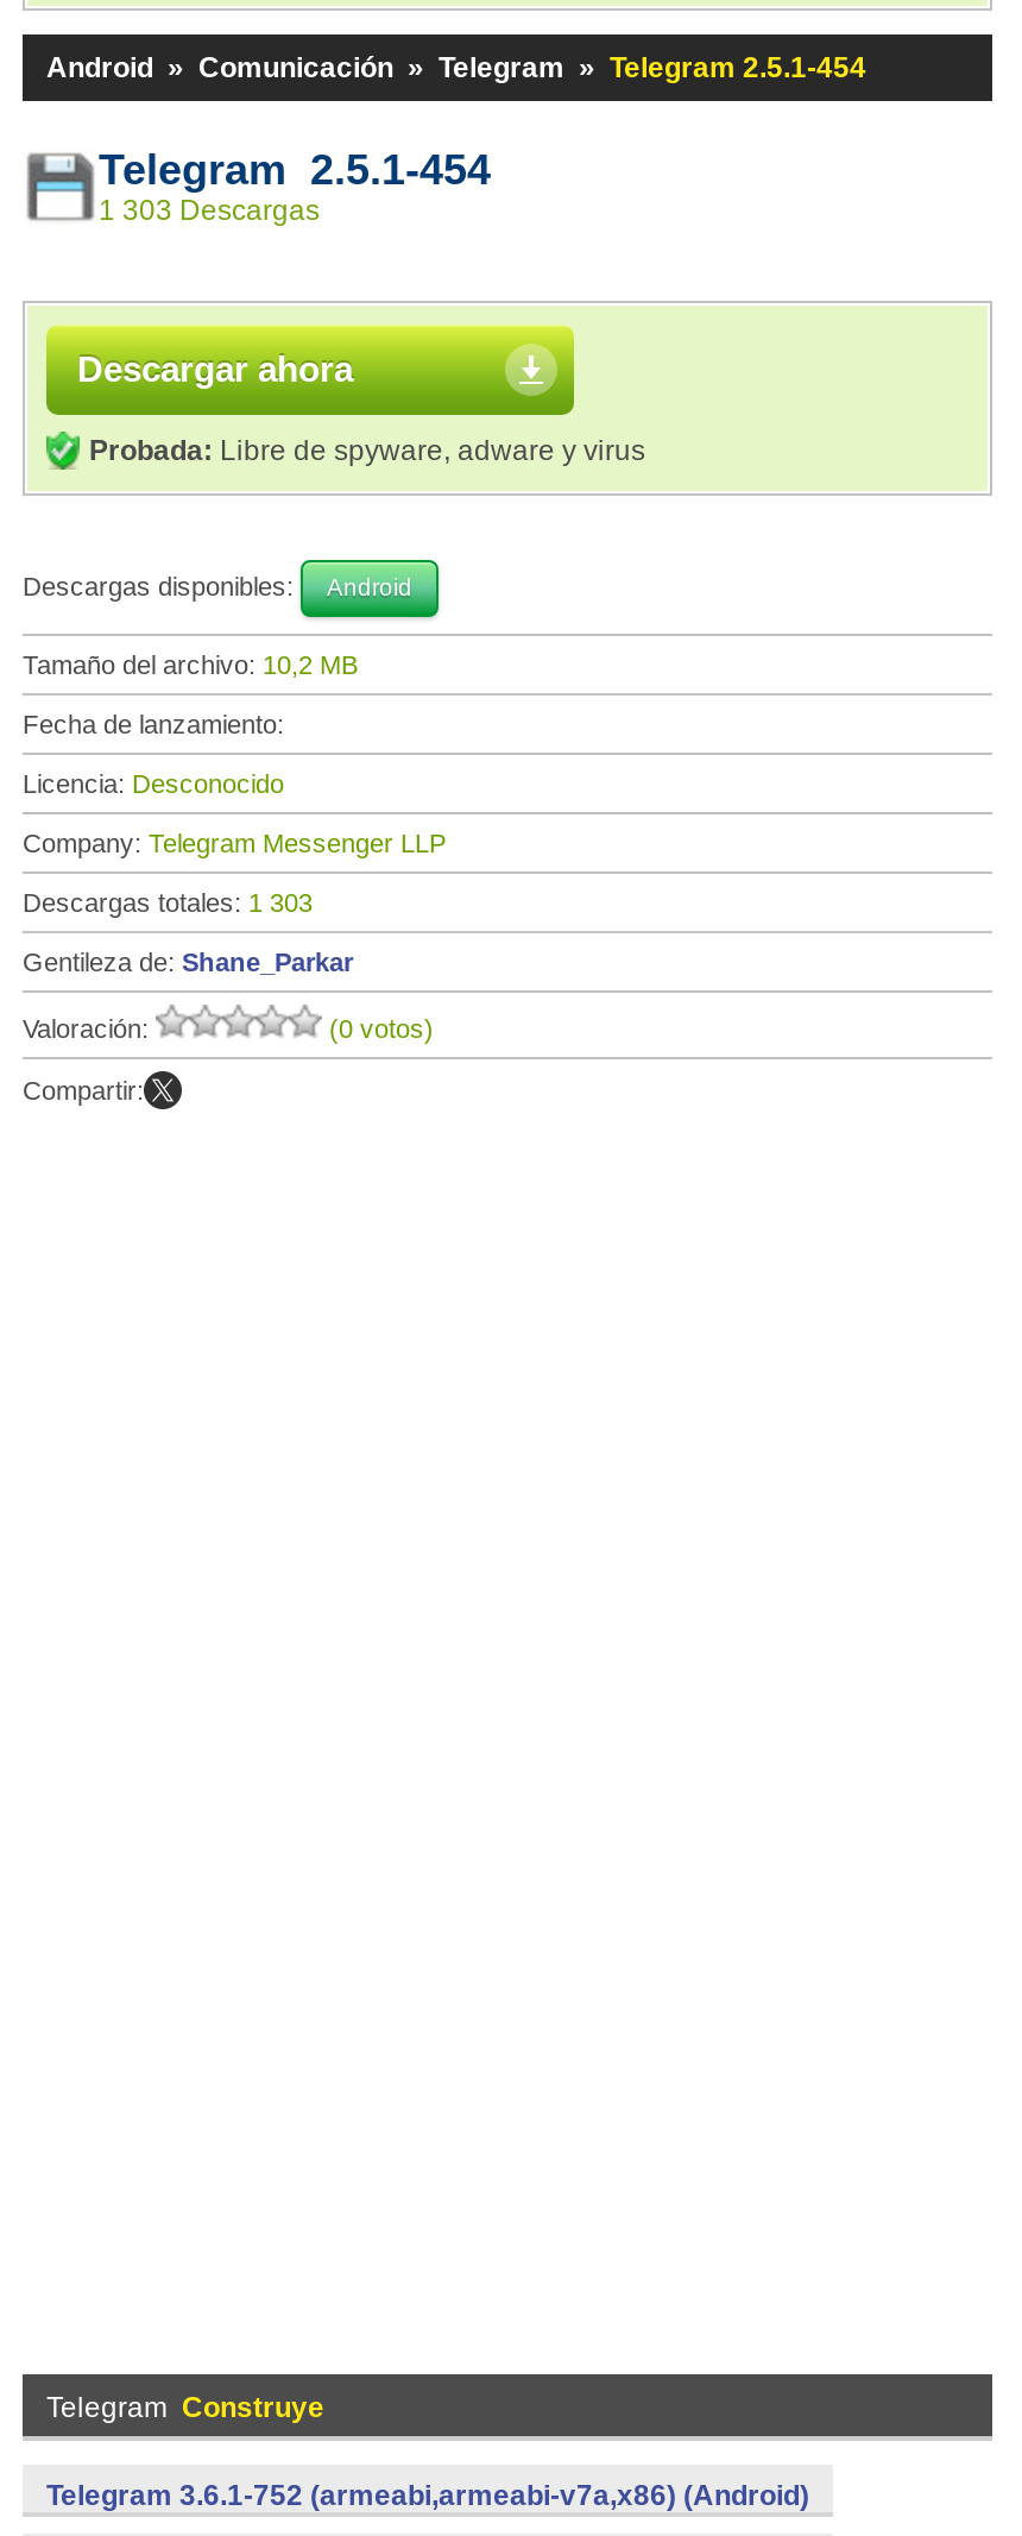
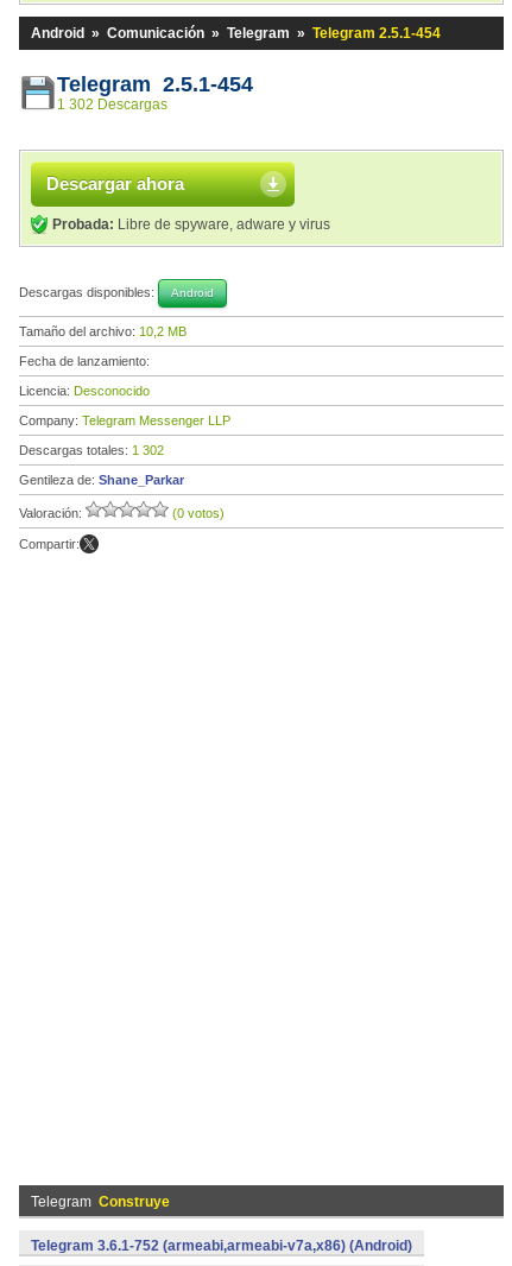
[99,194,320,227] 1 303 Descargas -> [57,96,167,113] 1 302 Descargas
[23,888,313,917] Descargas totales: 1 303 -> [19,443,164,457] Descargas totales: 1 302

